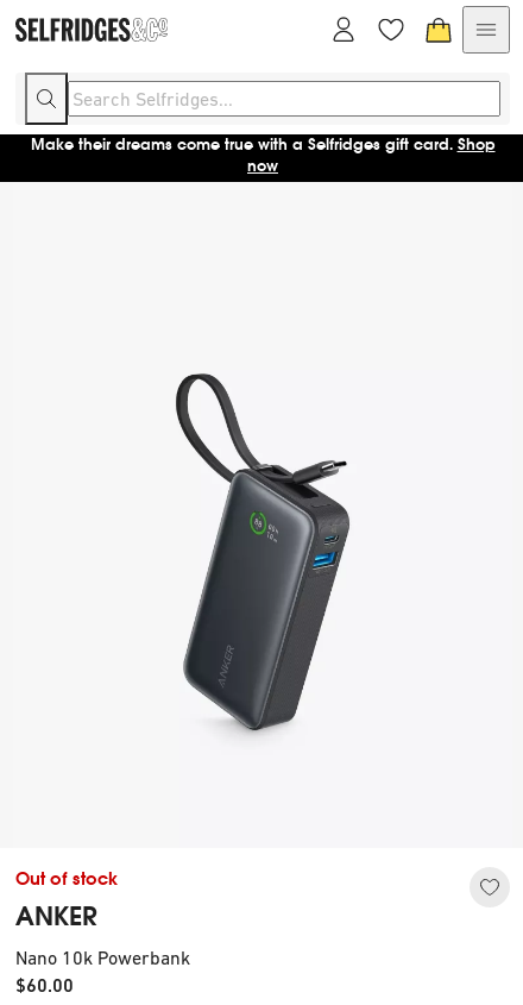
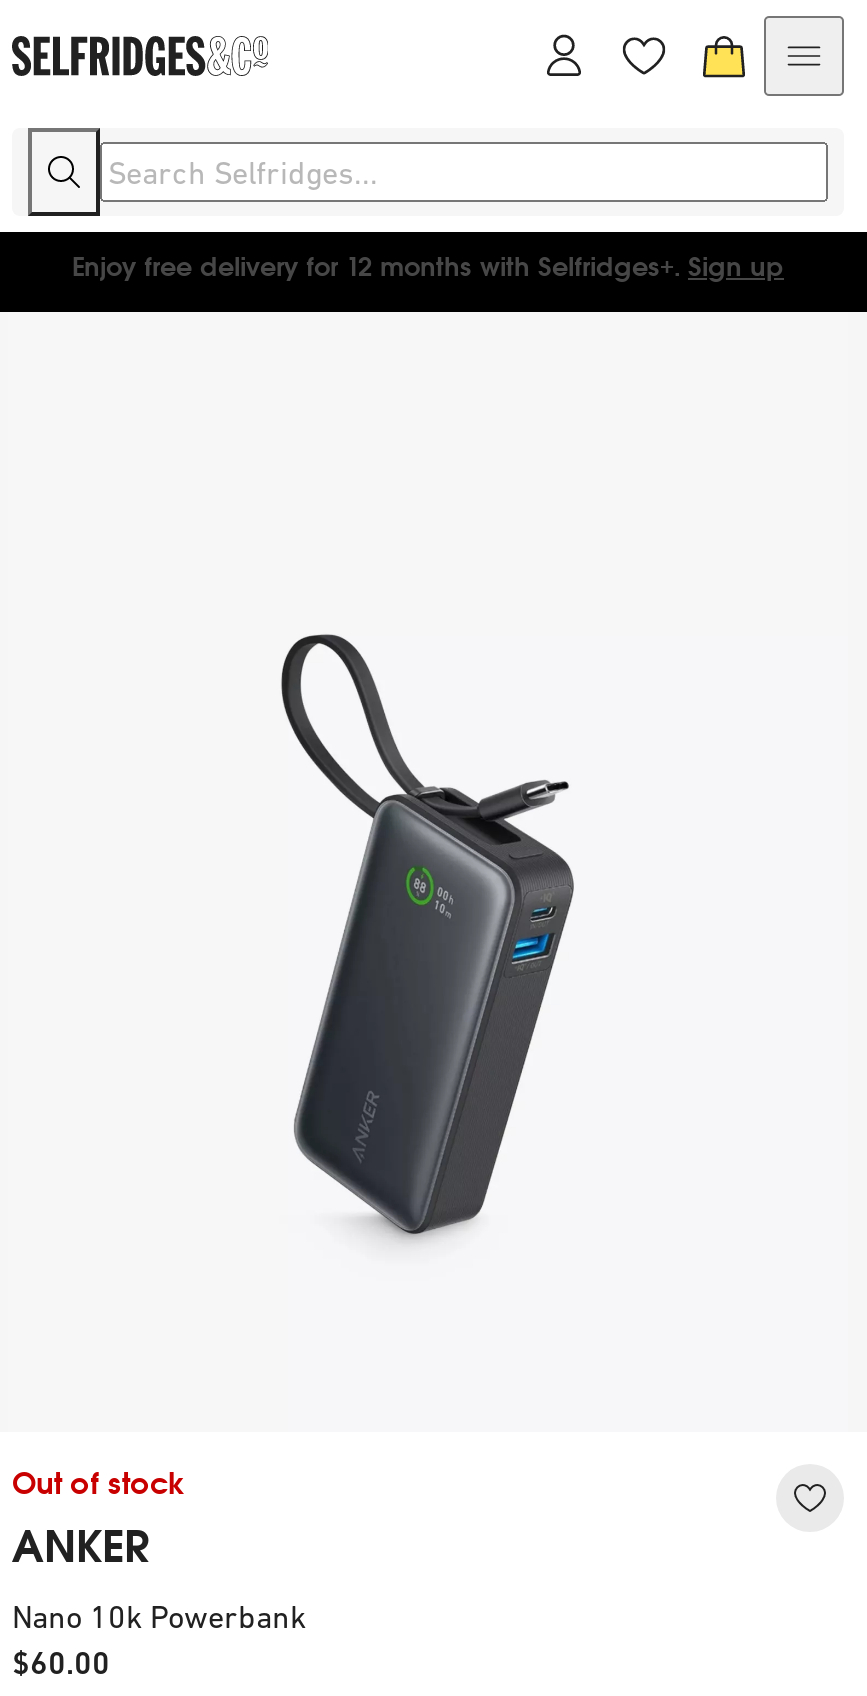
[30,134,495,176] Make their dreams come true with a Selfridges gift card.Shop | now -> [72,250,784,284] Enjoy free delivery for 12 months with Selfridges+. Sign up

